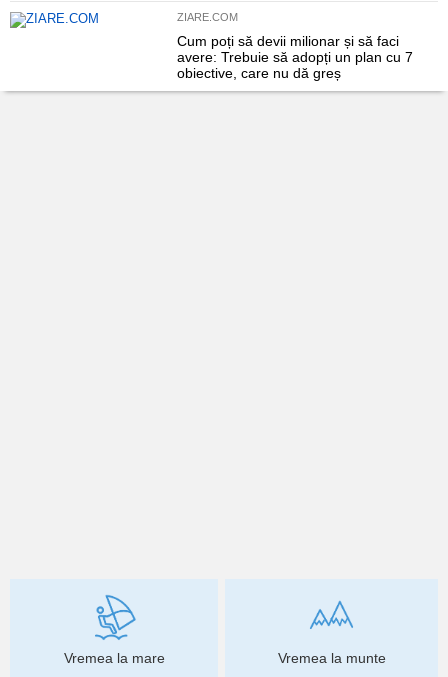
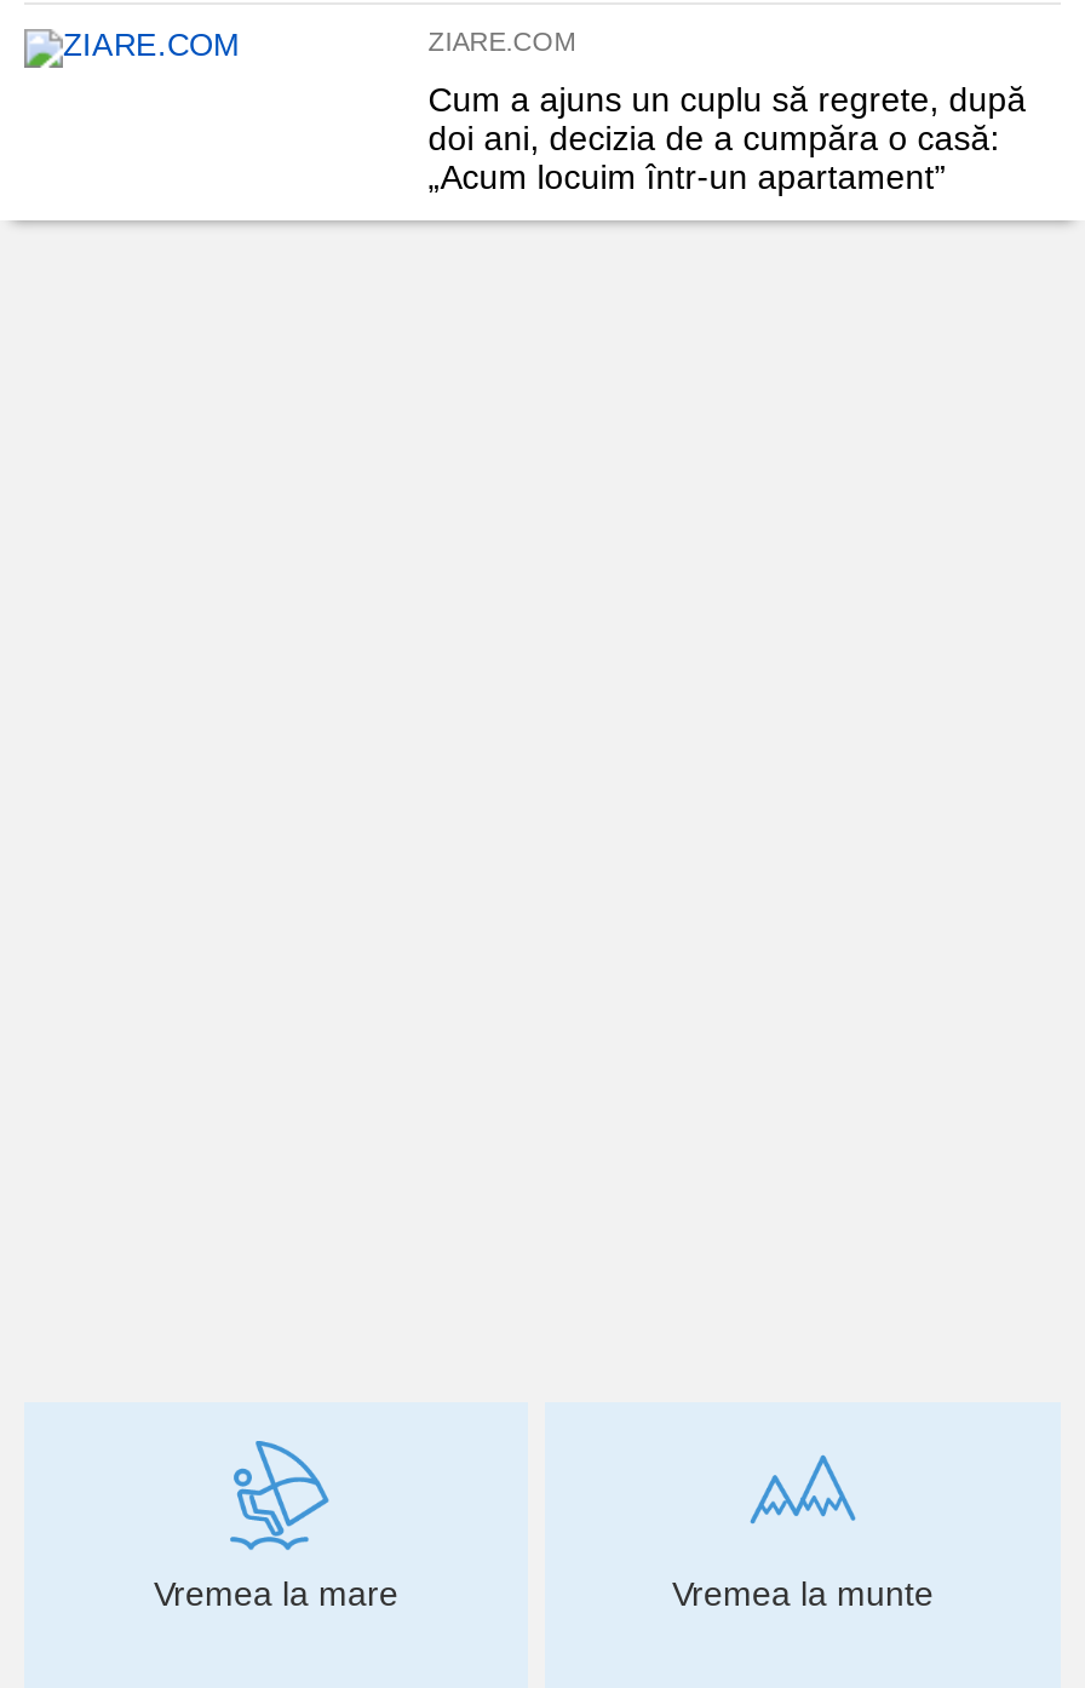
[177,33,413,81] Cum poți să devii milionar și să faci | avere: Trebuie să adopți un plan cu 7 | obiective, care nu dă greș -> [428,80,1026,196] Cum a ajuns un cuplu să regrete, după | doi ani, decizia de a cumpăra o casă: | „Acum locuim într-un apartament”

